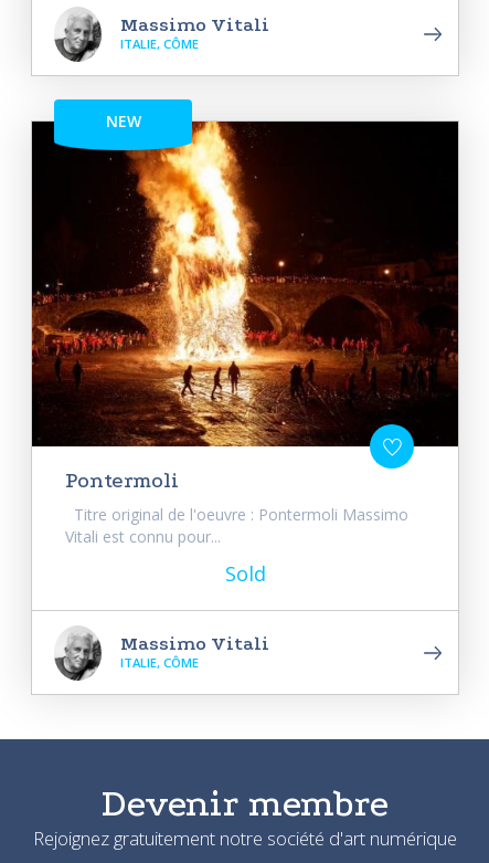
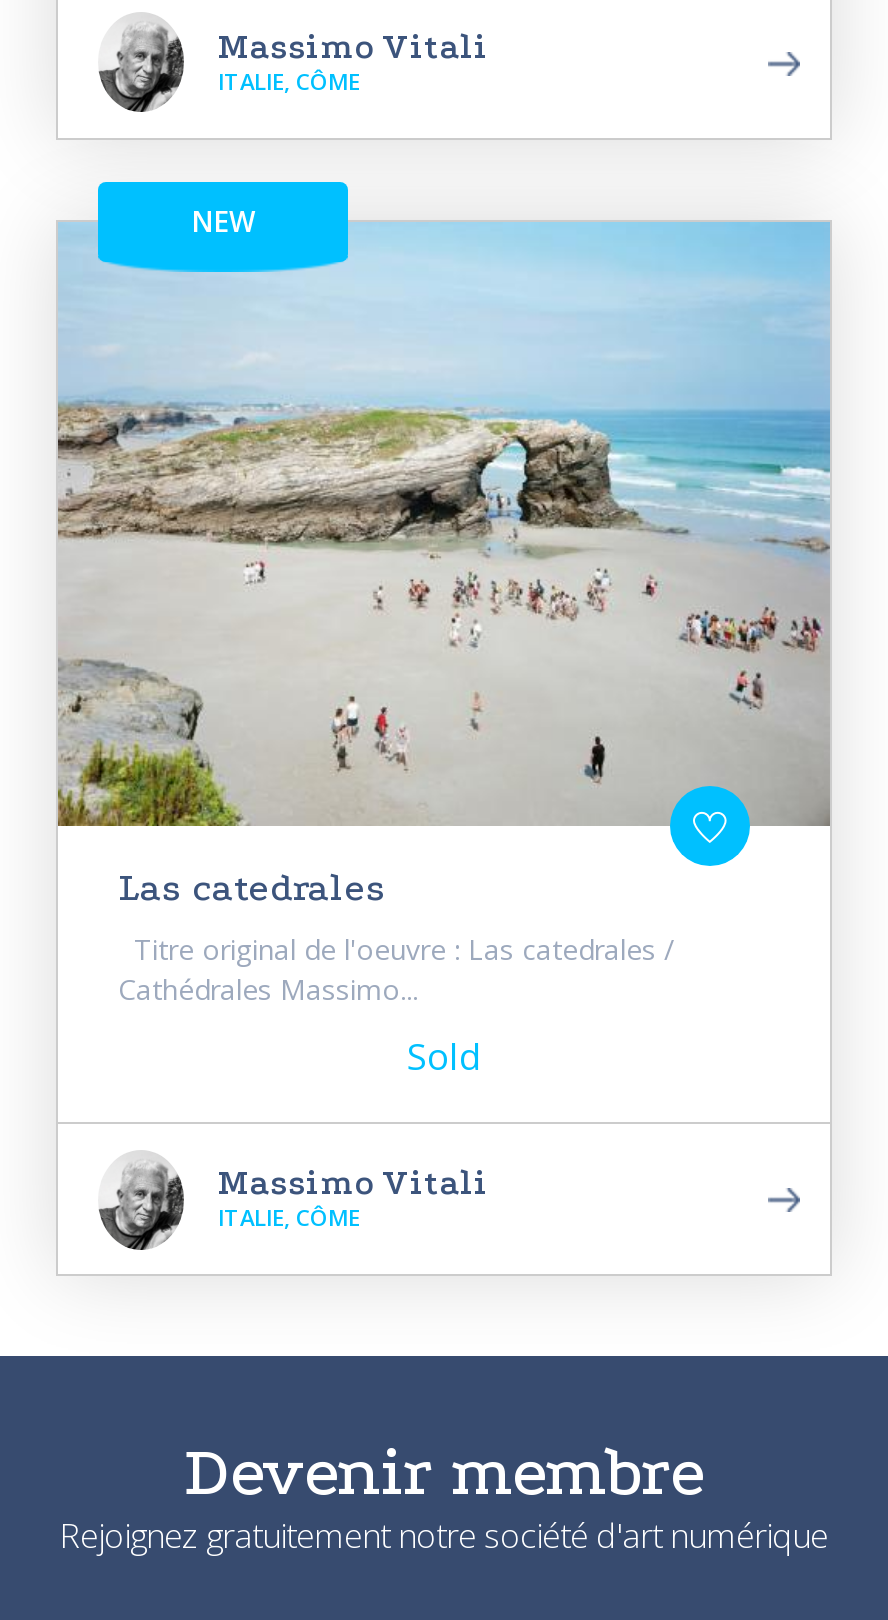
[31,120,459,493] [image] | Pontermoli -> [56,221,832,911] [image] | Las catedrales
[65,504,408,547] Titre original de l'oeuvre : Pontermoli Massimo | Vitali est connu pour... -> [118,931,674,1009] Titre original de l'oeuvre : Las catedrales / | Cathédrales Massimo...

